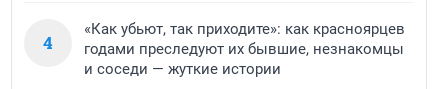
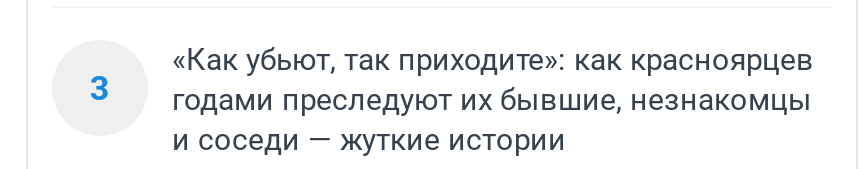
[42,31,404,58] 4 годами преследуют их бывшие, незнакомцы -> [90,64,812,118] 3 годами преследуют их бывшие, незнакомцы

